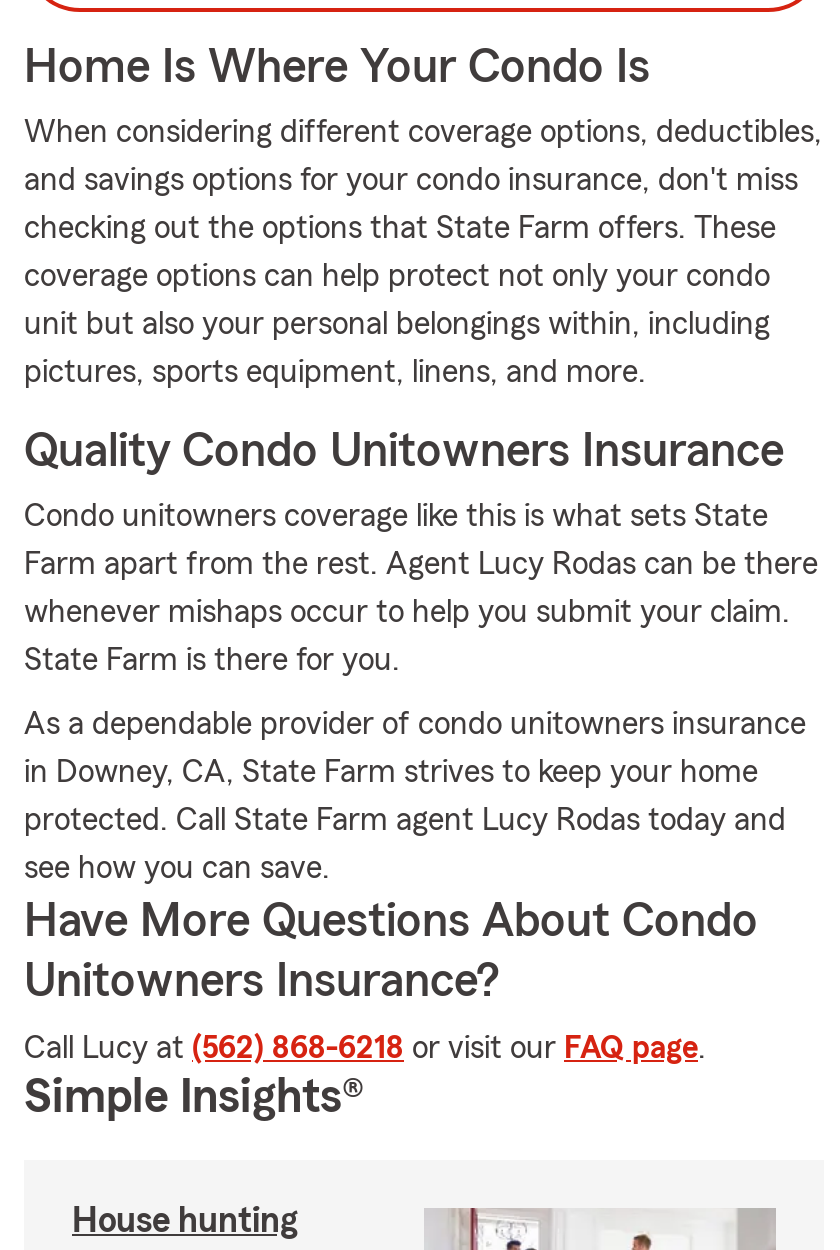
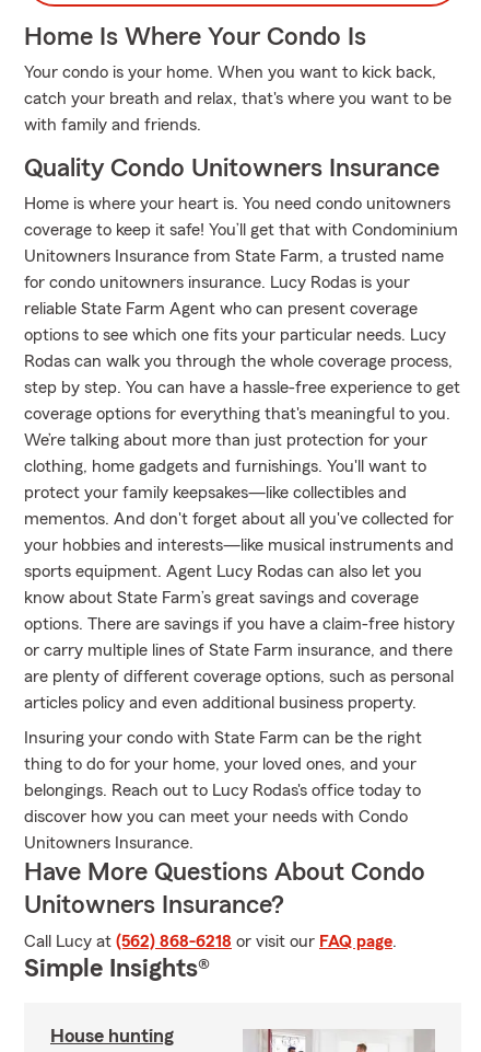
[24,116,822,388] When considering different coverage options, deductibles, | and savings options for your condo insurance, don't miss | checking out the options that State Farm offers. These | coverage options can help protect not only your condo | unit but also your personal belongings within, including | pictures, sports equipment, linens, and more. -> [24,63,451,134] Your condo is your home. When you want to kick back, | catch your breath and relax, that's where you want to be | with family and friends.
moved [24,428,784,476] -> [24,155,439,182]: Quality Condo Unitowners Insurance
[24,500,818,884] Condo unitowners coverage like this is what sets State | Farm apart from the rest. Agent Lucy Rodas can be there | whenever mishaps occur to help you submit your claim. | State Farm is there for you. | As a dependable provider of condo unitowners insurance | in Downey, CA, State Farm strives to keep your home | protected. Call State Farm agent Lucy Rodas today and | see how you can save. -> [24,195,460,852] Home is where your heart is. You need condo unitowners | coverage to keep it safe! You’ll get that with Condominium | Unitowners Insurance from State Farm, a trusted name | for condo unitowners insurance. Lucy Rodas is your | reliable State Farm Agent who can present coverage | options to see which one fits your particular needs. Lucy | Rodas can walk you through the whole coverage process, | step by step. You can have a hassle-free experience to get | coverage options for everything that's meaningful to you. | We’re talking about more than just protection for your | clothing, home gadgets and furnishings. You'll want to | protect your family keepsakes—like collectibles and | mementos. And don't forget about all you've collected for | your hobbies and interests—like musical instruments and | sports equipment. Agent Lucy Rodas can also let you | know about State Farm’s great savings and coverage | options. There are savings if you have a claim-free history | or carry multiple lines of State Farm insurance, and there | are plenty of different coverage options, such as personal | articles policy and even additional business property. | Insuring your condo with State Farm can be the right | thing to do for your home, your loved ones, and your | belongings. Reach out to Lucy Rodas's office today to | discover how you can meet your needs with Condo | Unitowners Insurance.

